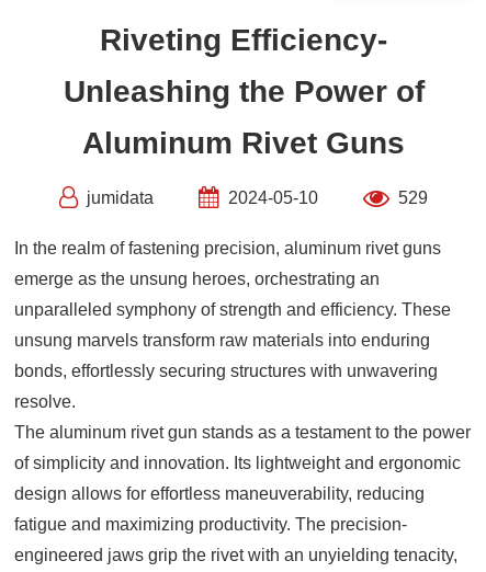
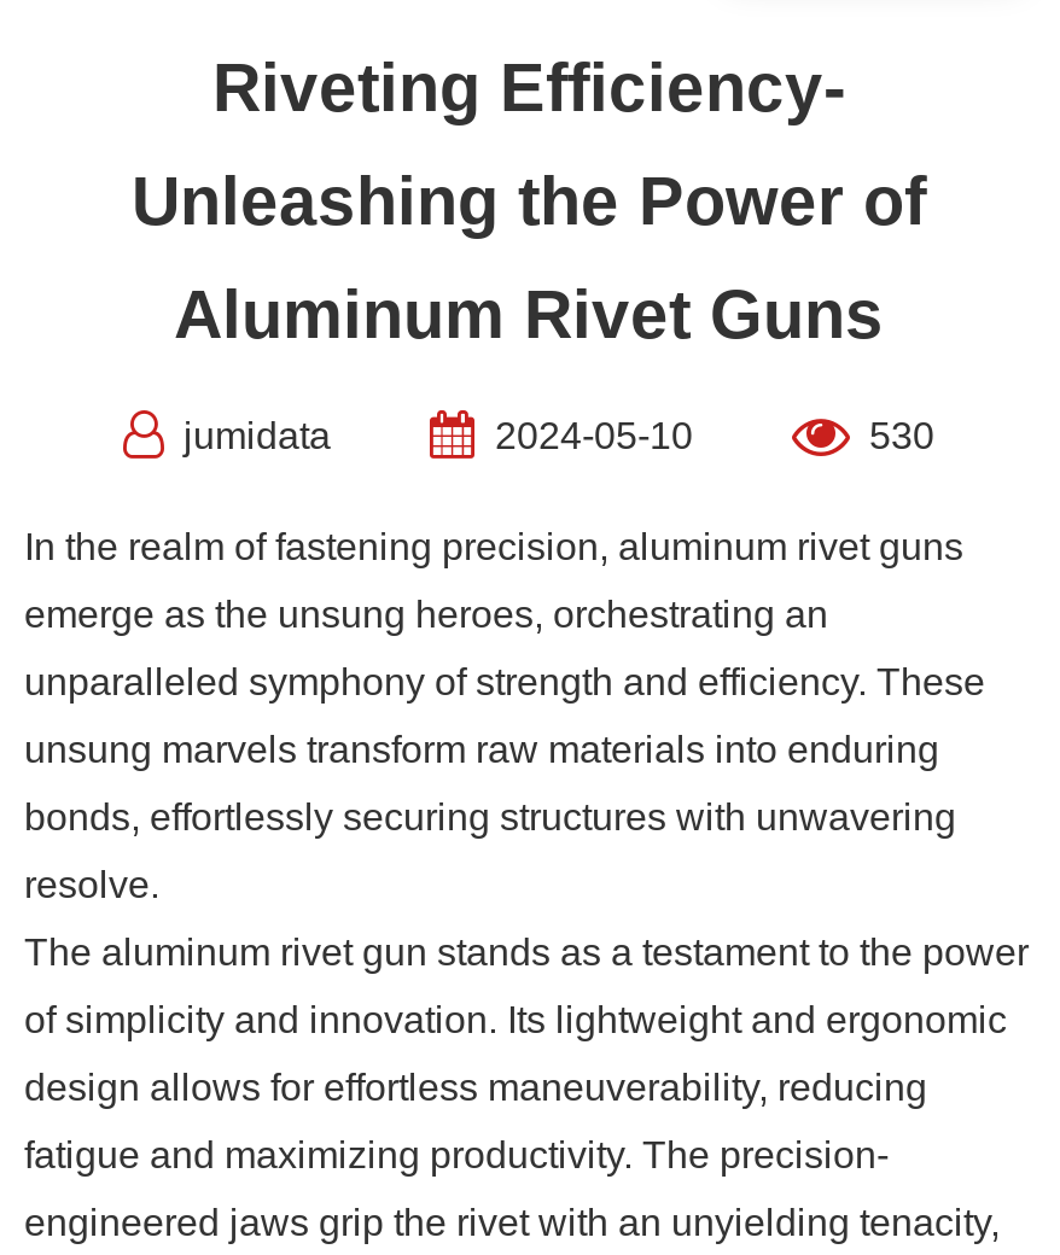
[398,188,428,207] 529 -> [869,415,934,456] 530

